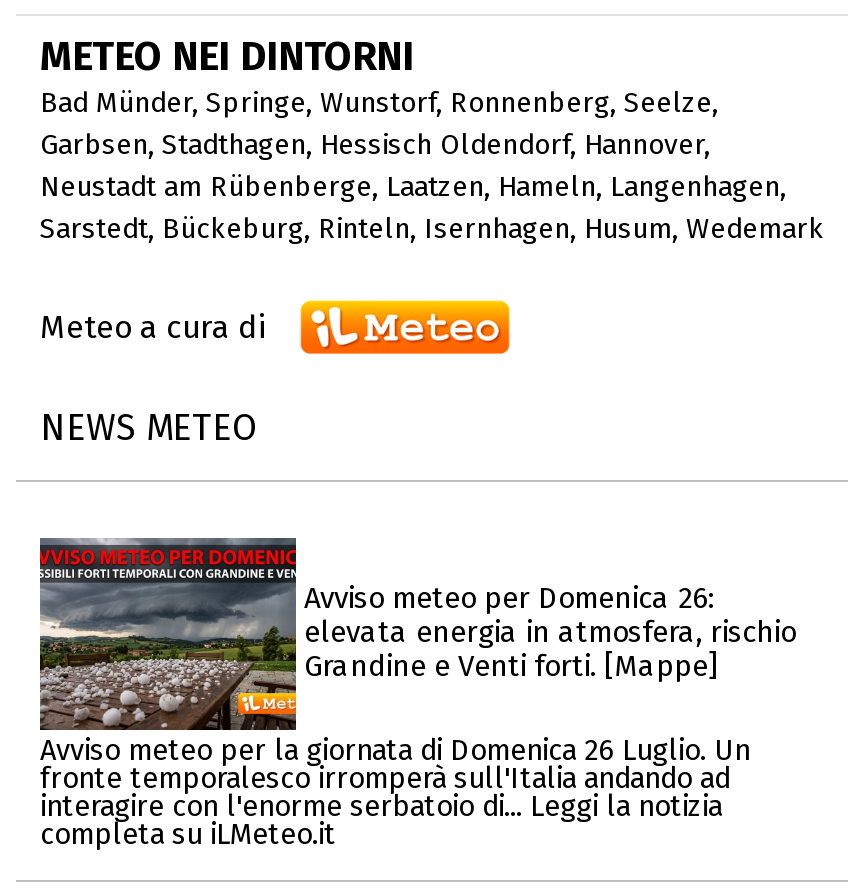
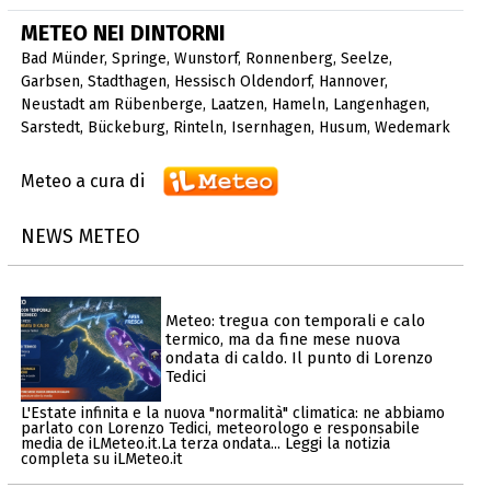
[38,536,796,718] [image] | Avviso meteo per Domenica 26: | elevata energia in atmosfera, rischio | Grandine e Venti forti. [Mappe] -> [20,295,433,395] [image] | Meteo: tregua con temporali e calo | termico, ma da fine mese nuova | ondata di caldo. Il punto di Lorenzo | Tedici
[40,733,750,823] Avviso meteo per la giornata di Domenica 26 Luglio. Un | fronte temporalesco irromperà sull'Italia andando ad | interagire con l'enorme serbatoio di... Leggi la notizia -> [21,403,445,453] L'Estate infinita e la nuova "normalità" climatica: ne abbiamo | parlato con Lorenzo Tedici, meteorologo e responsabile | media de iLMeteo.it.La terza ondata... Leggi la notizia

